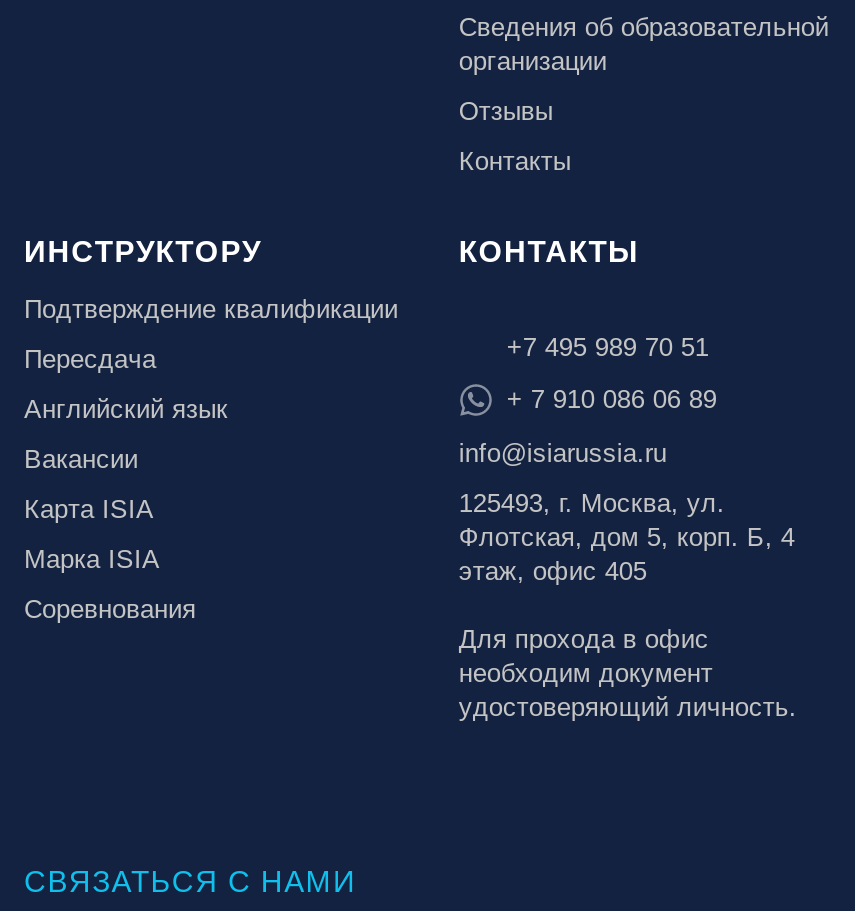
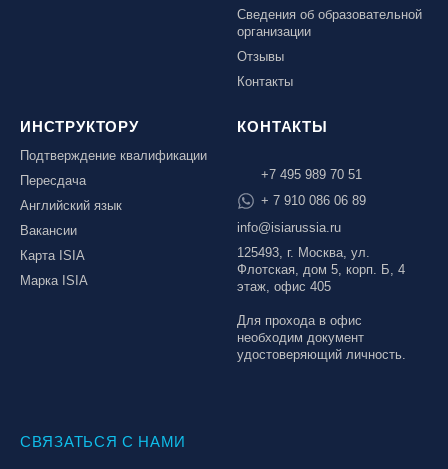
[24,593,196,623] Соревнования -> none

